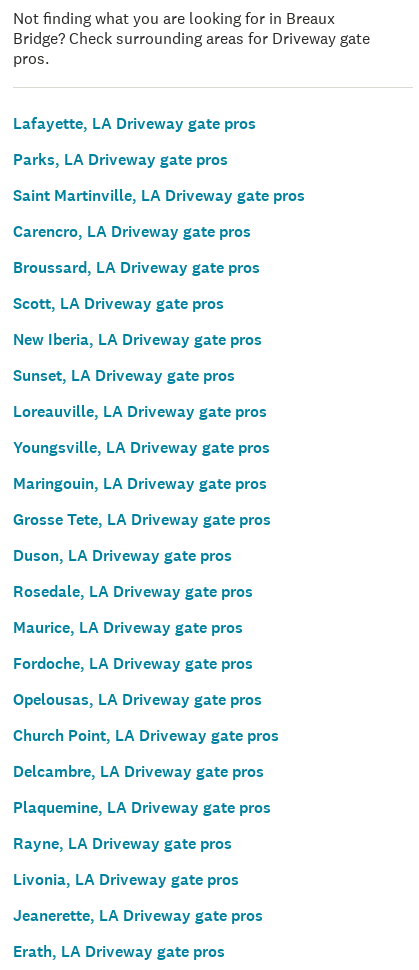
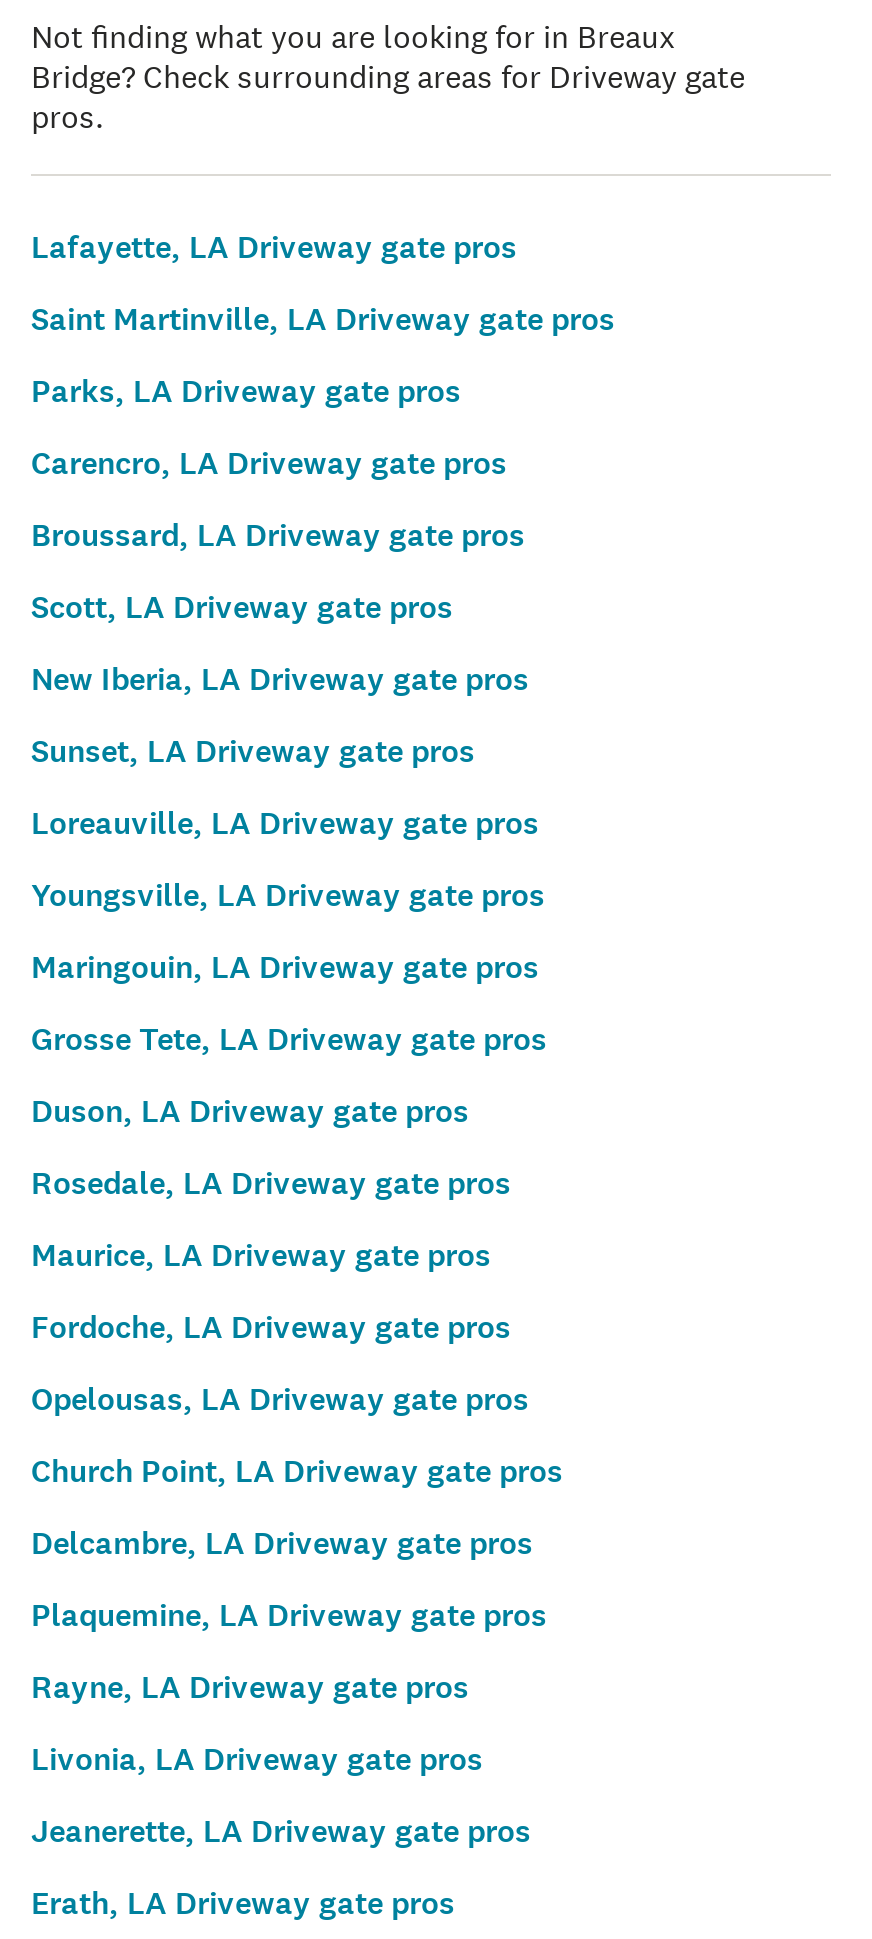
moved [13,149,228,170] -> [31,370,461,412]: Parks, LA Driveway gate pros
moved [13,185,305,206] -> [31,298,615,340]: Saint Martinville, LA Driveway gate pros

